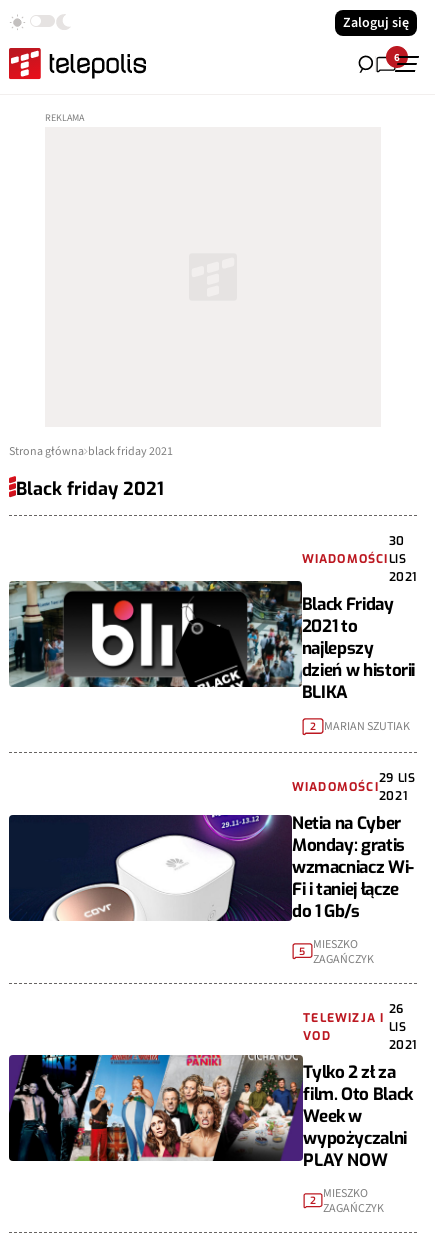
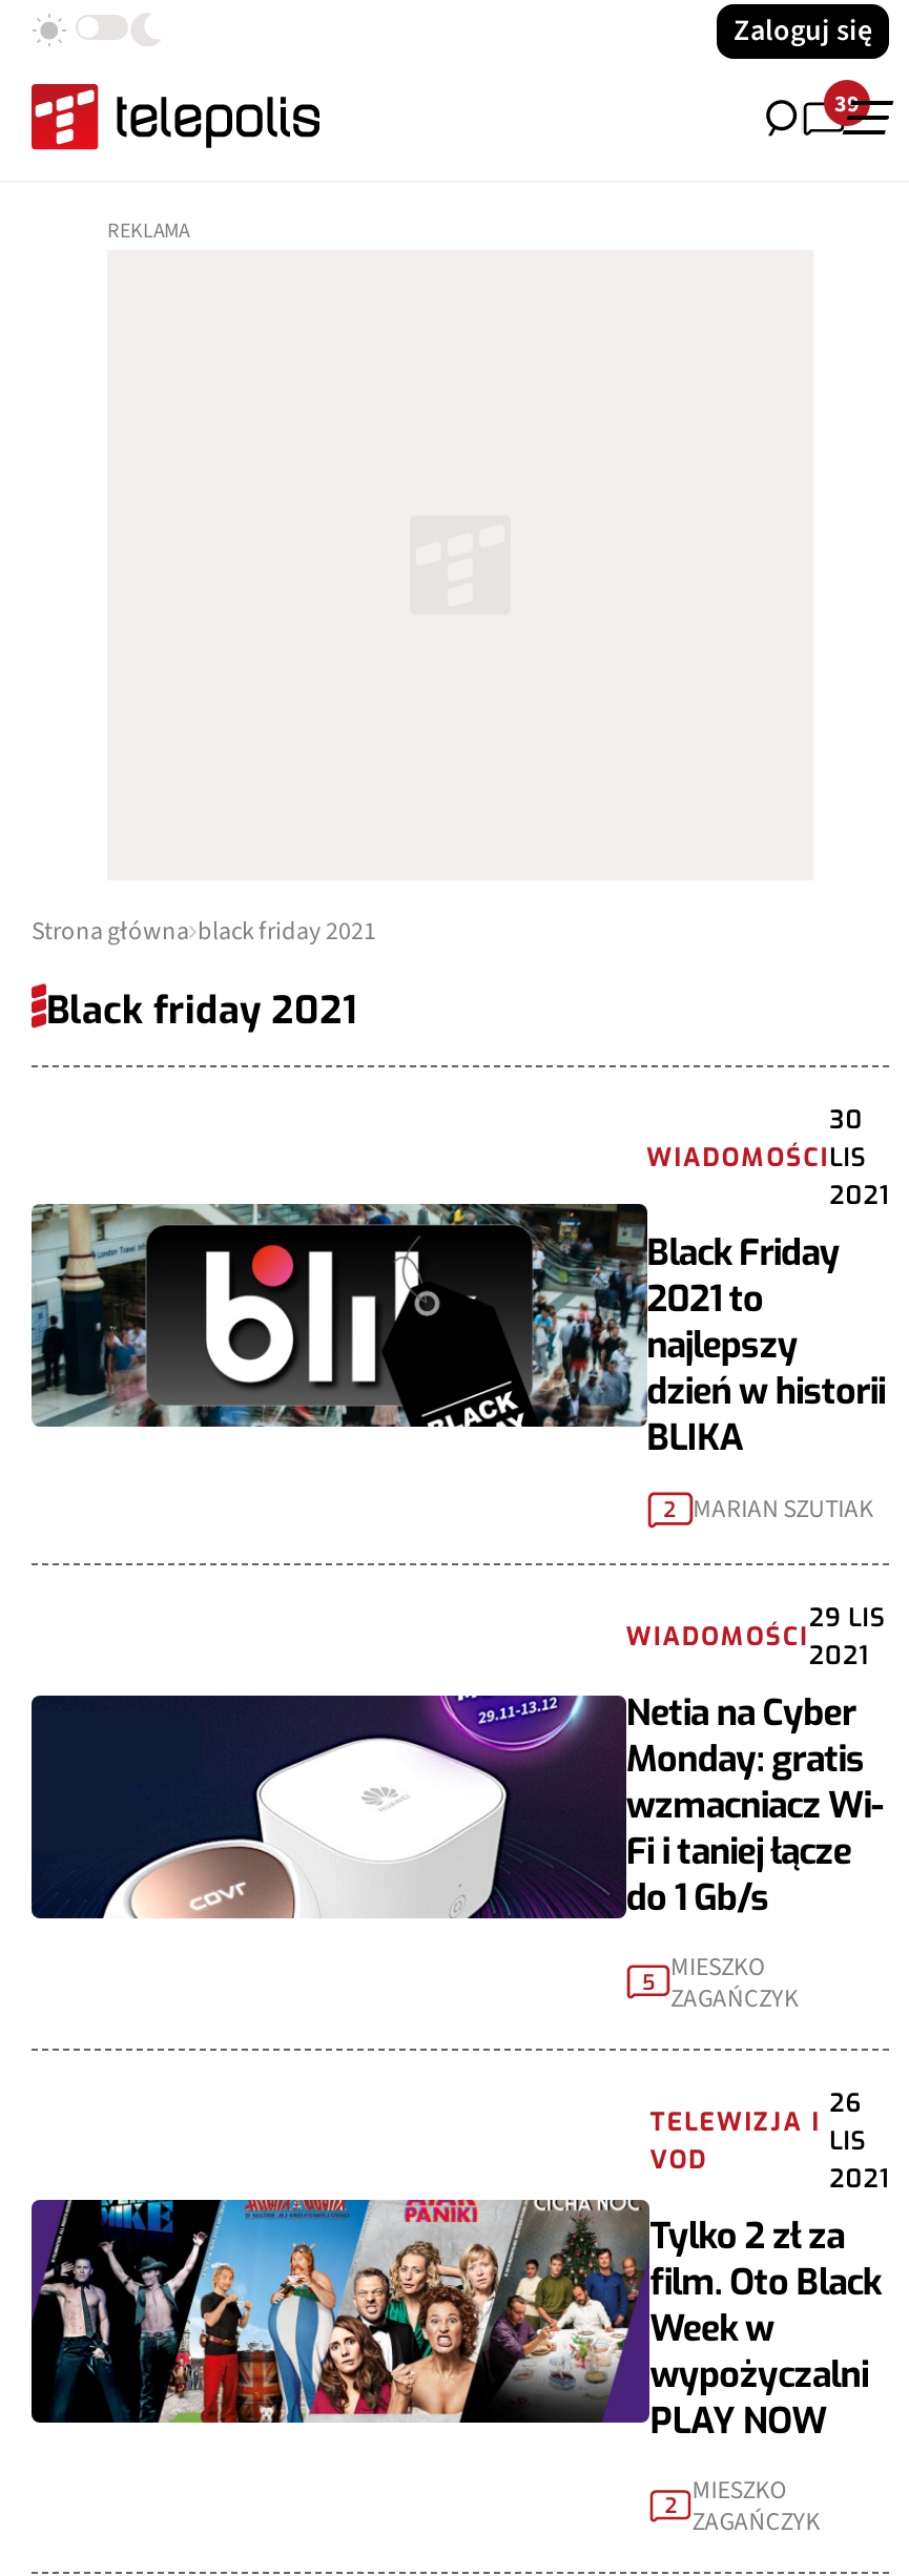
[394,49,400,64] 6 -> [834,87,860,119] 39

